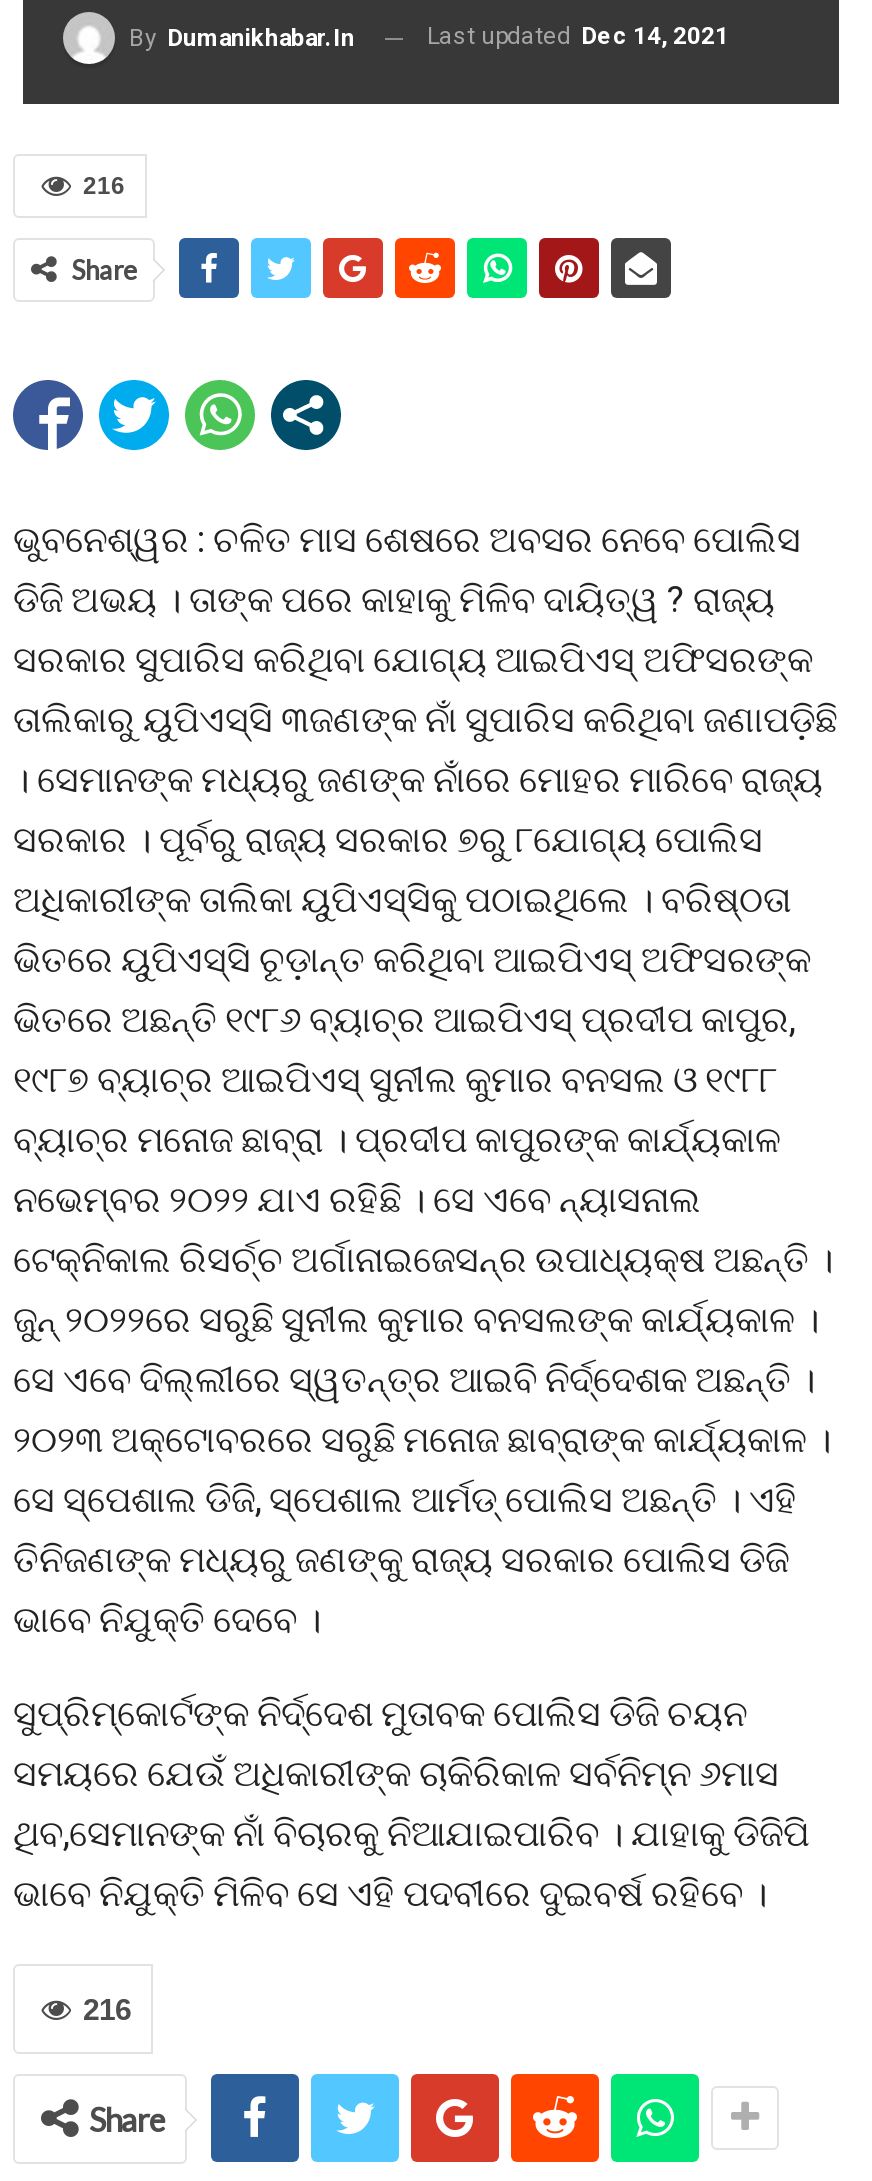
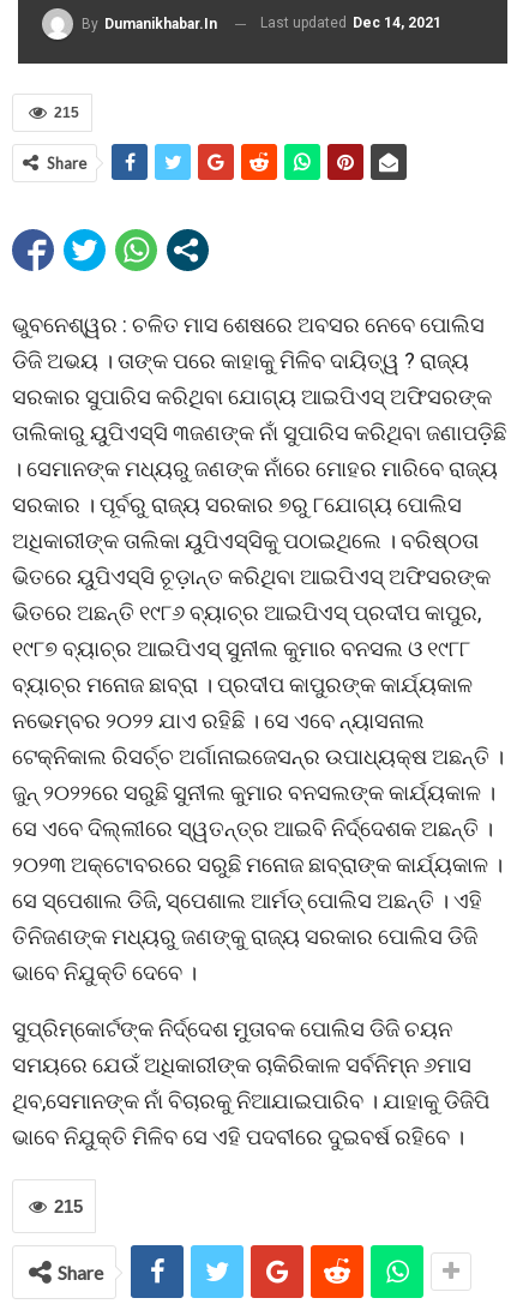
[83,172,125,200] 216 -> [54,104,79,121] 215
[83,1992,131,2026] 216 -> [54,1196,83,1216] 215

